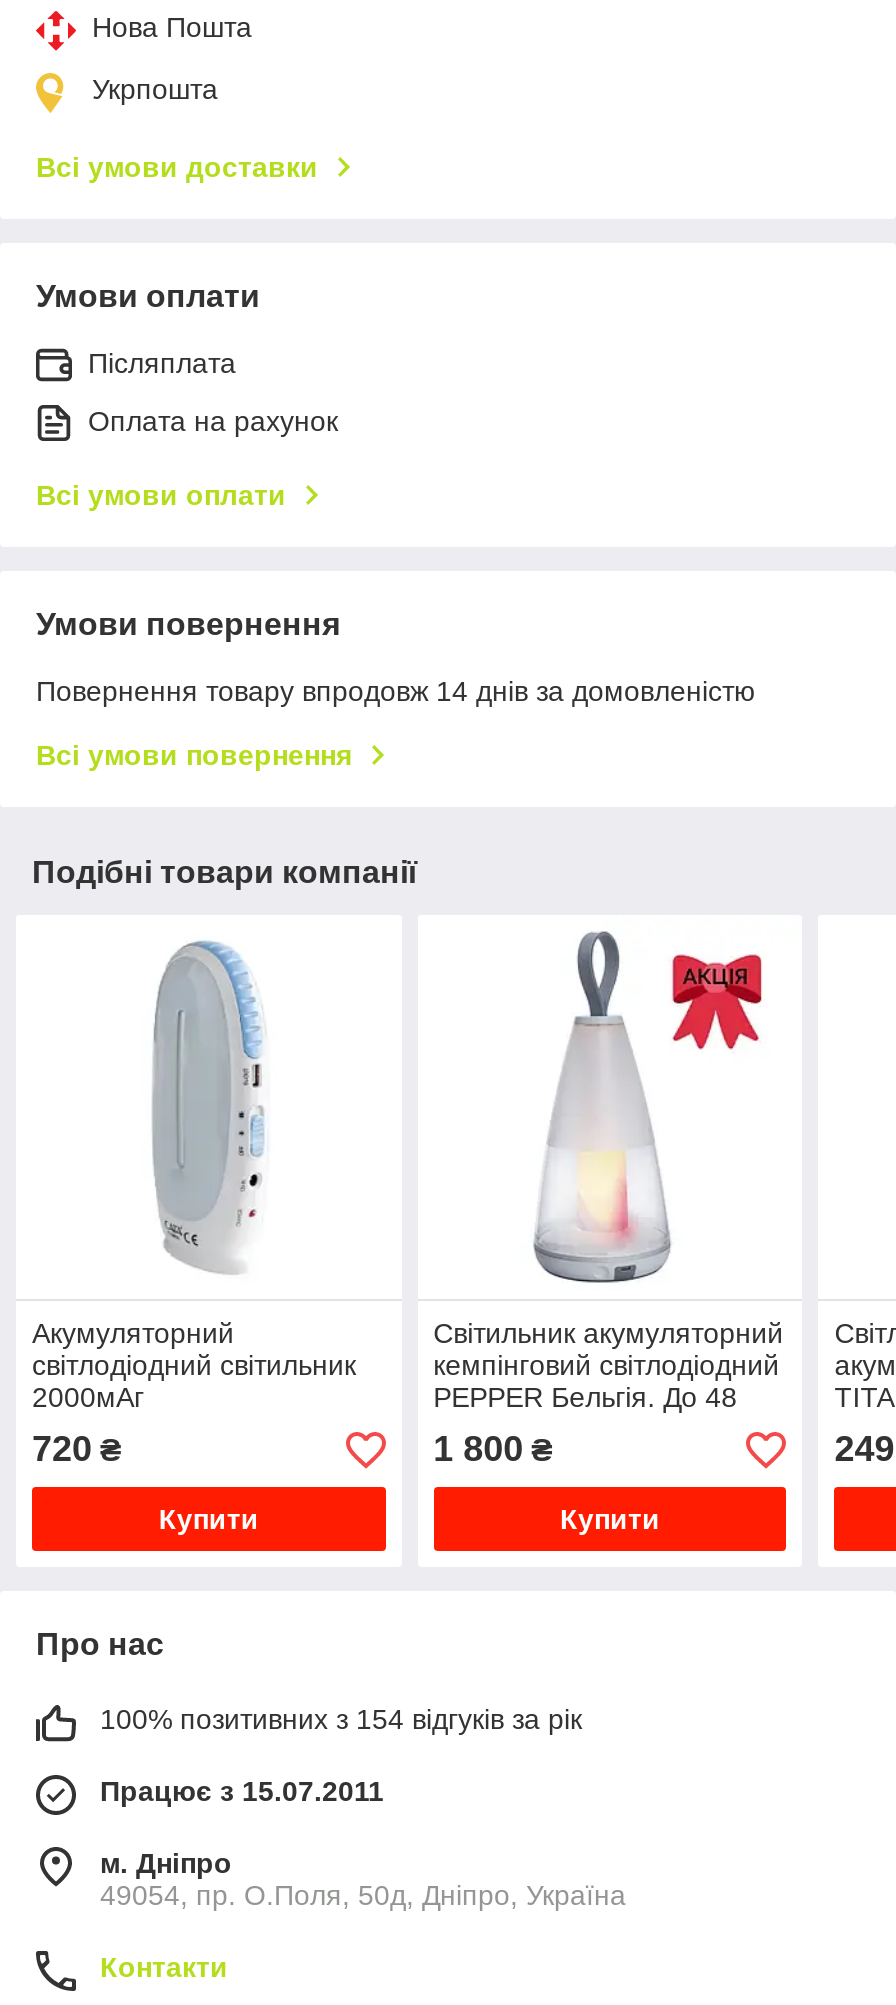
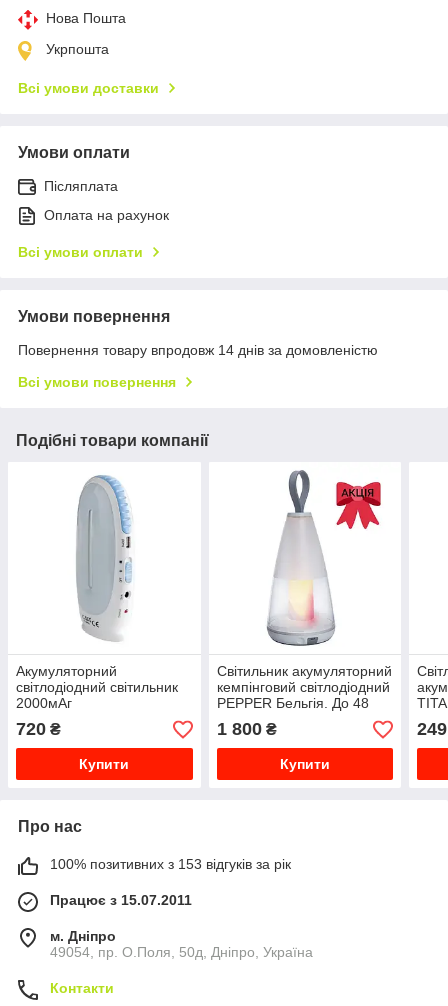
[100,1704,582,1736] 100% позитивних з 154 відгуків за рік -> [50,856,291,872] 100% позитивних з 153 відгуків за рік

